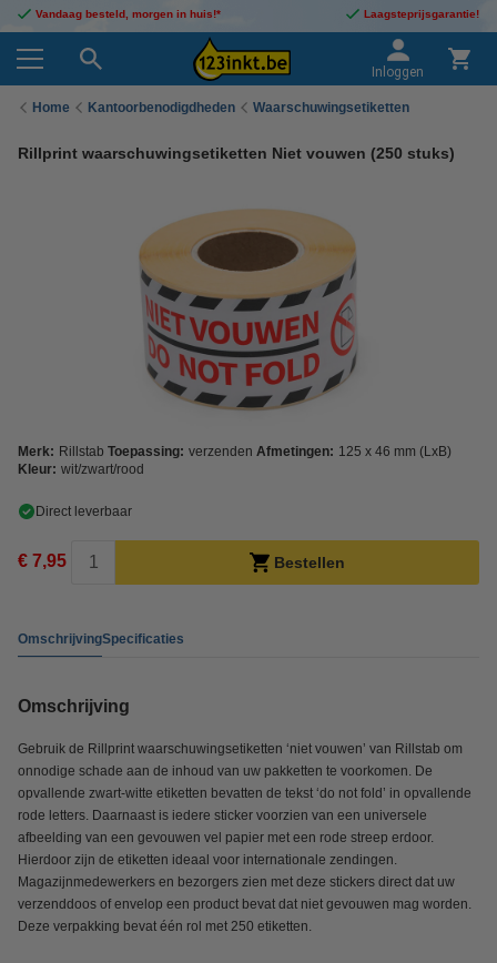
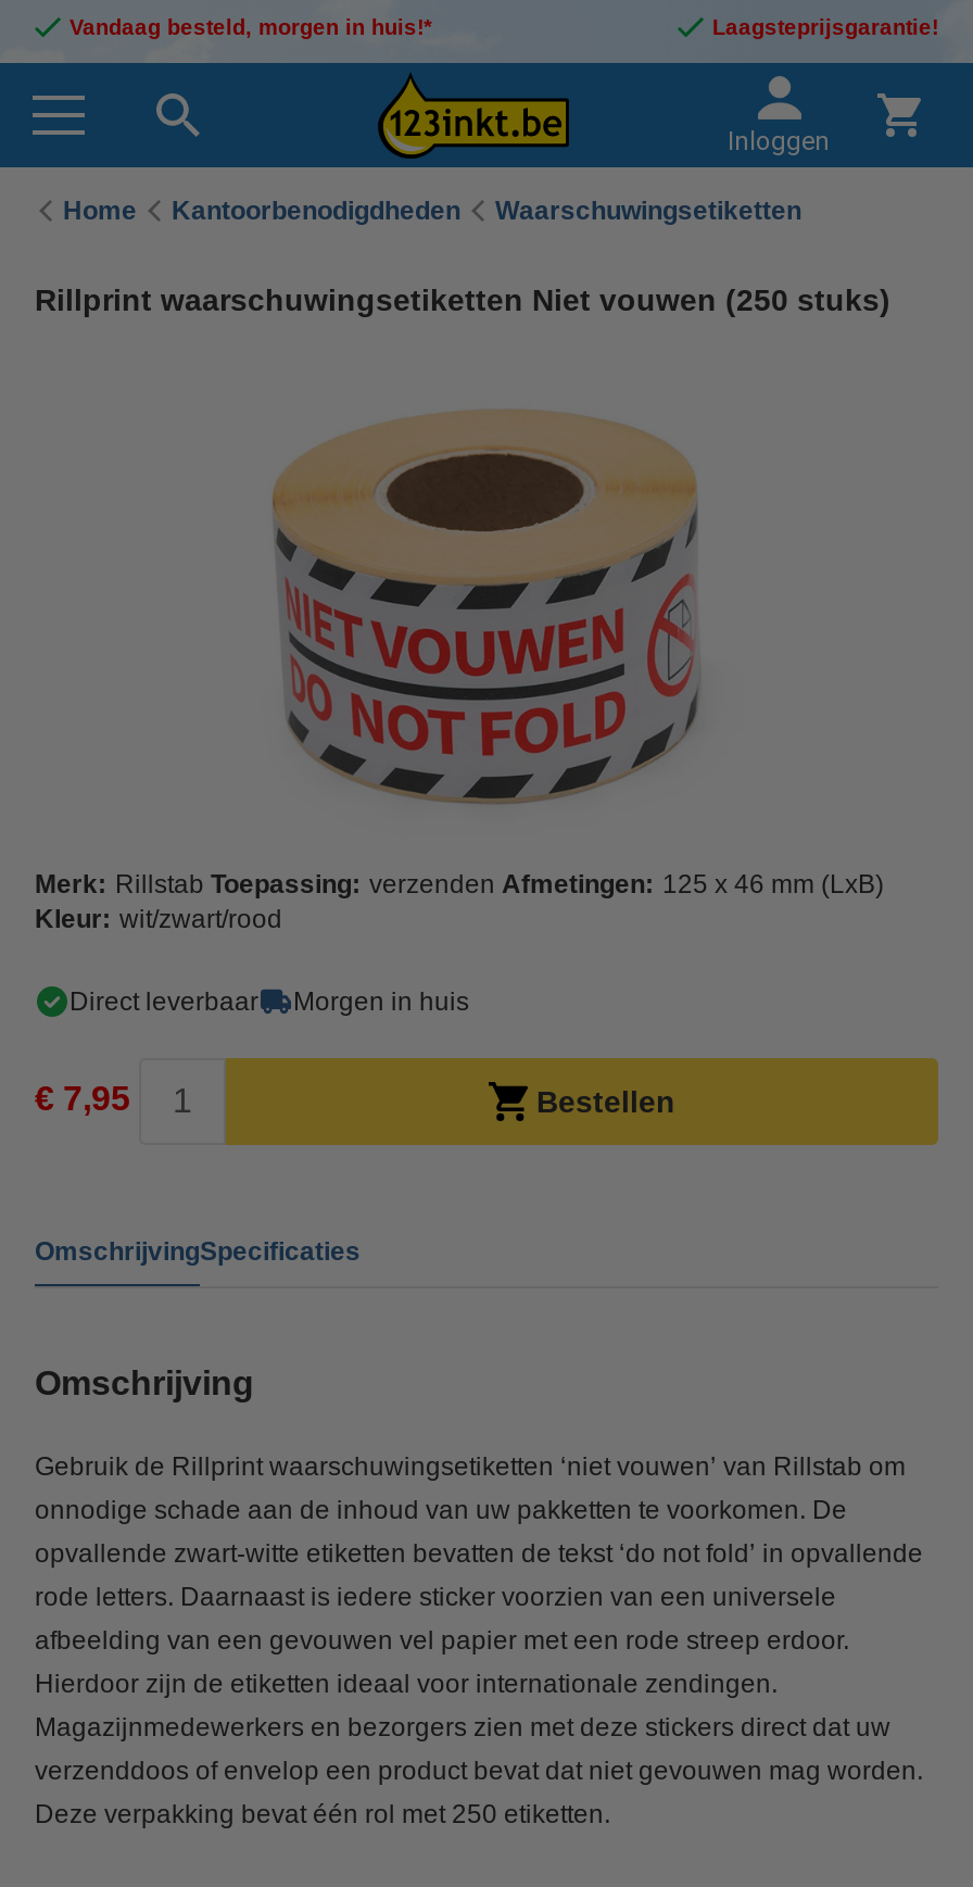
none -> [293,986,469,1017] Morgen in huis

